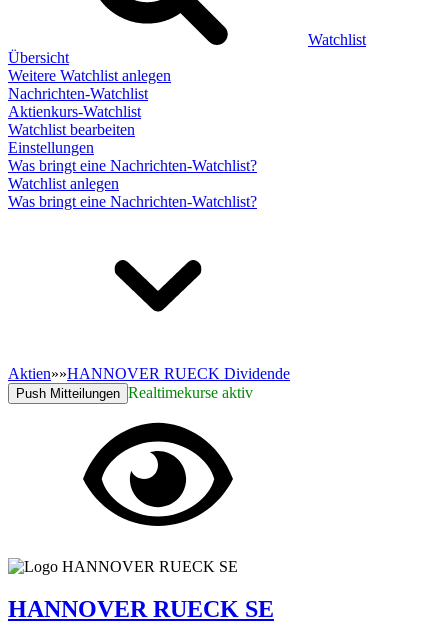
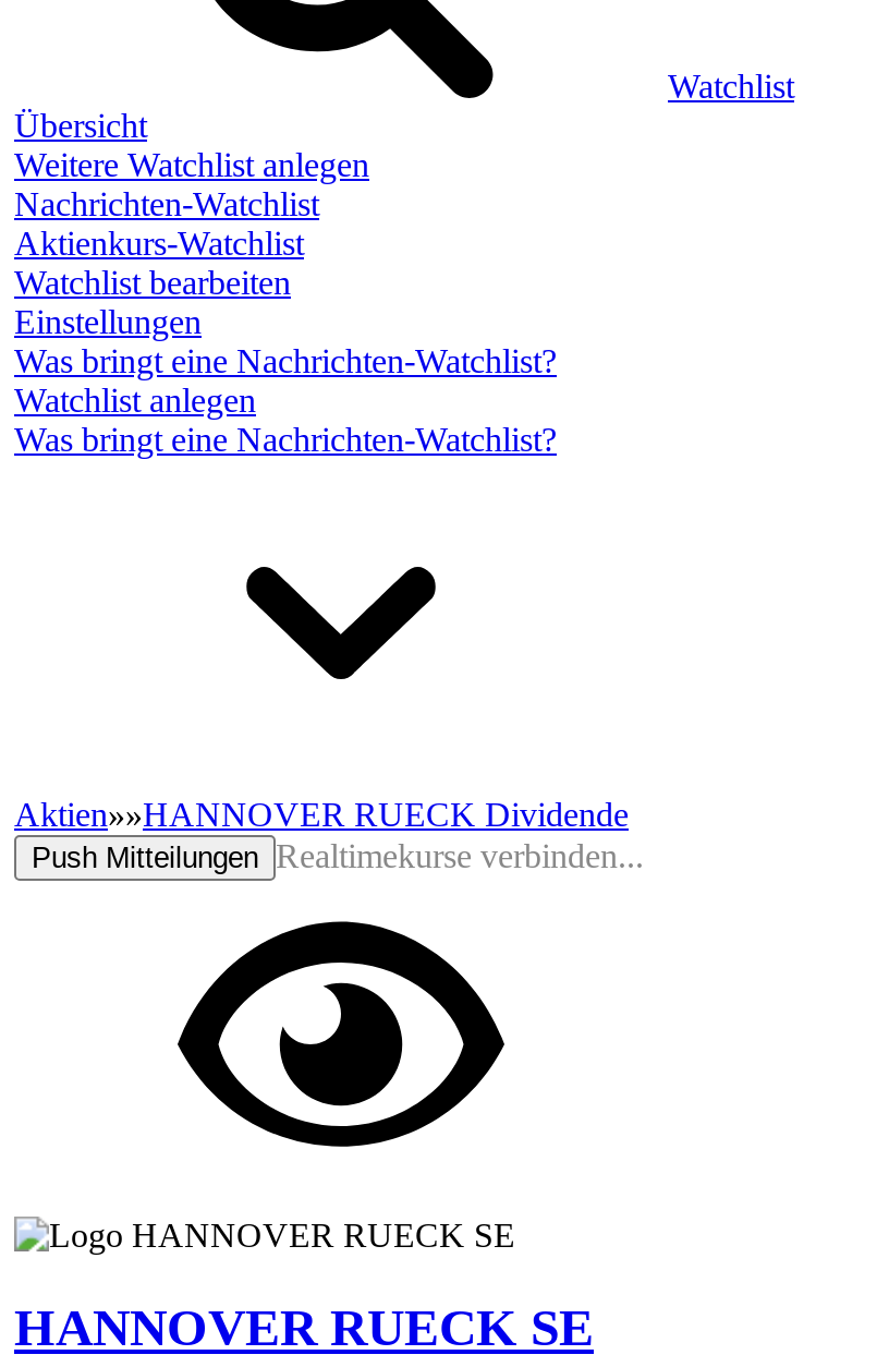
[16,384,253,401] Push Mitteilungen Realtimekurse aktiv -> [32,837,644,874] Push Mitteilungen Realtimekurse verbinden...

